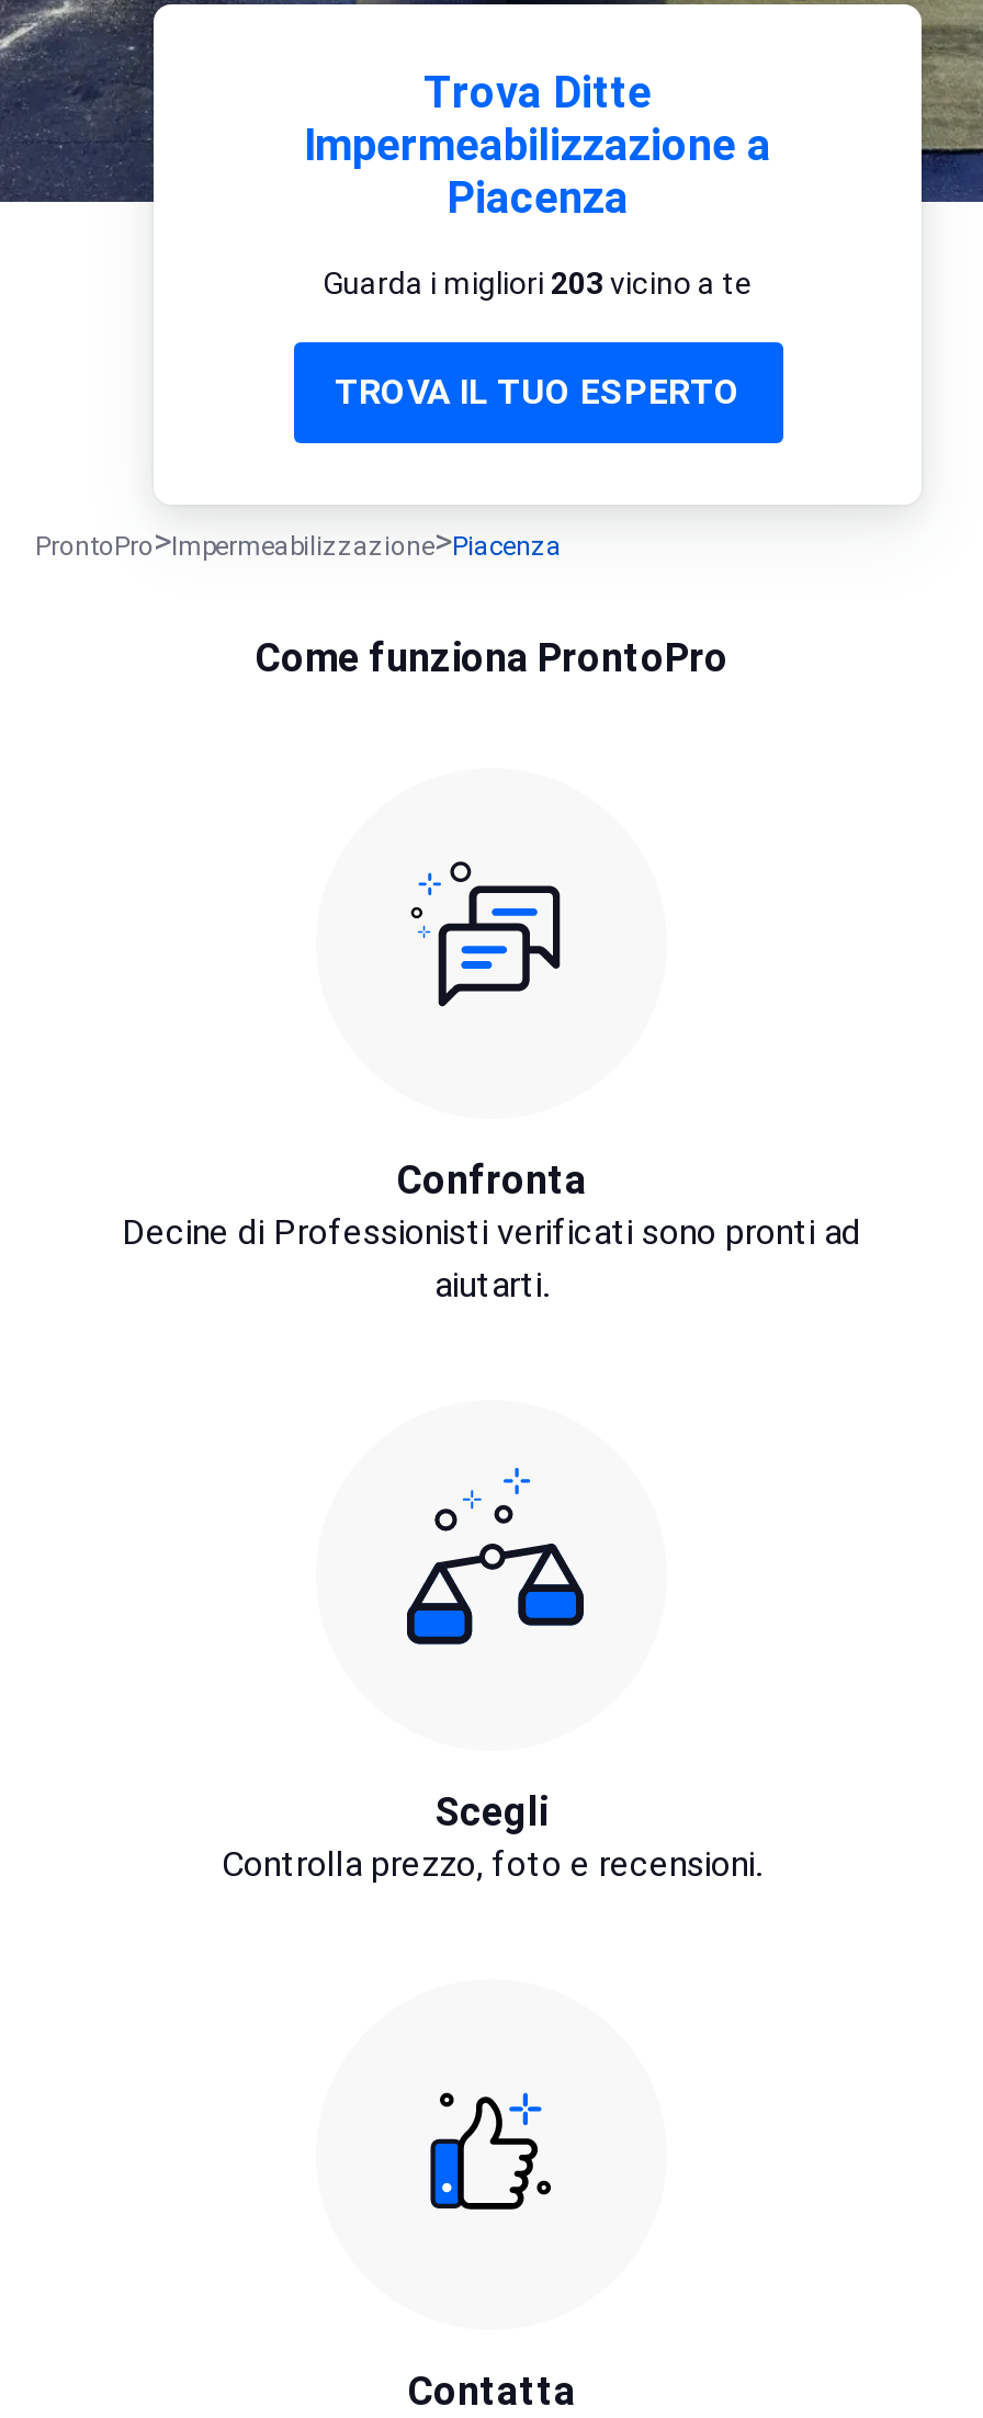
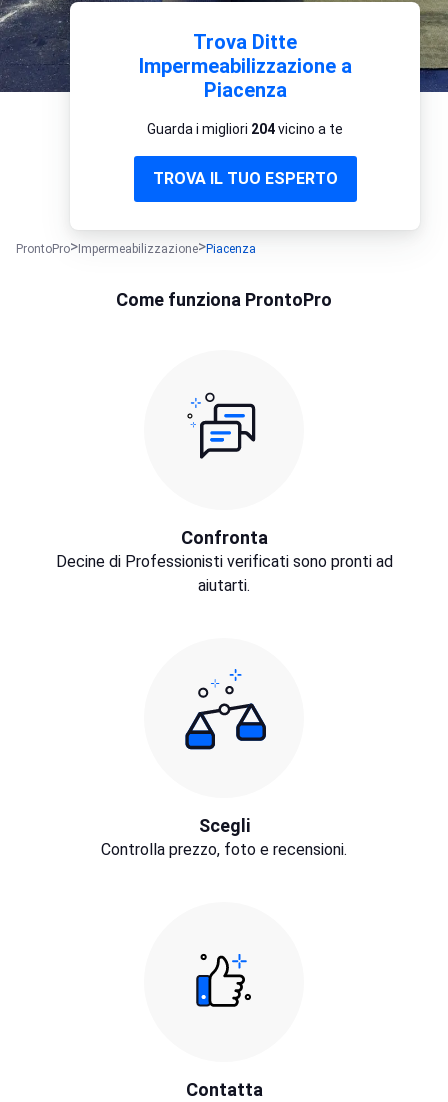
[323,265,753,300] Guarda i migliori 203 vicino a te -> [147,121,343,137] Guarda i migliori 204 vicino a te

